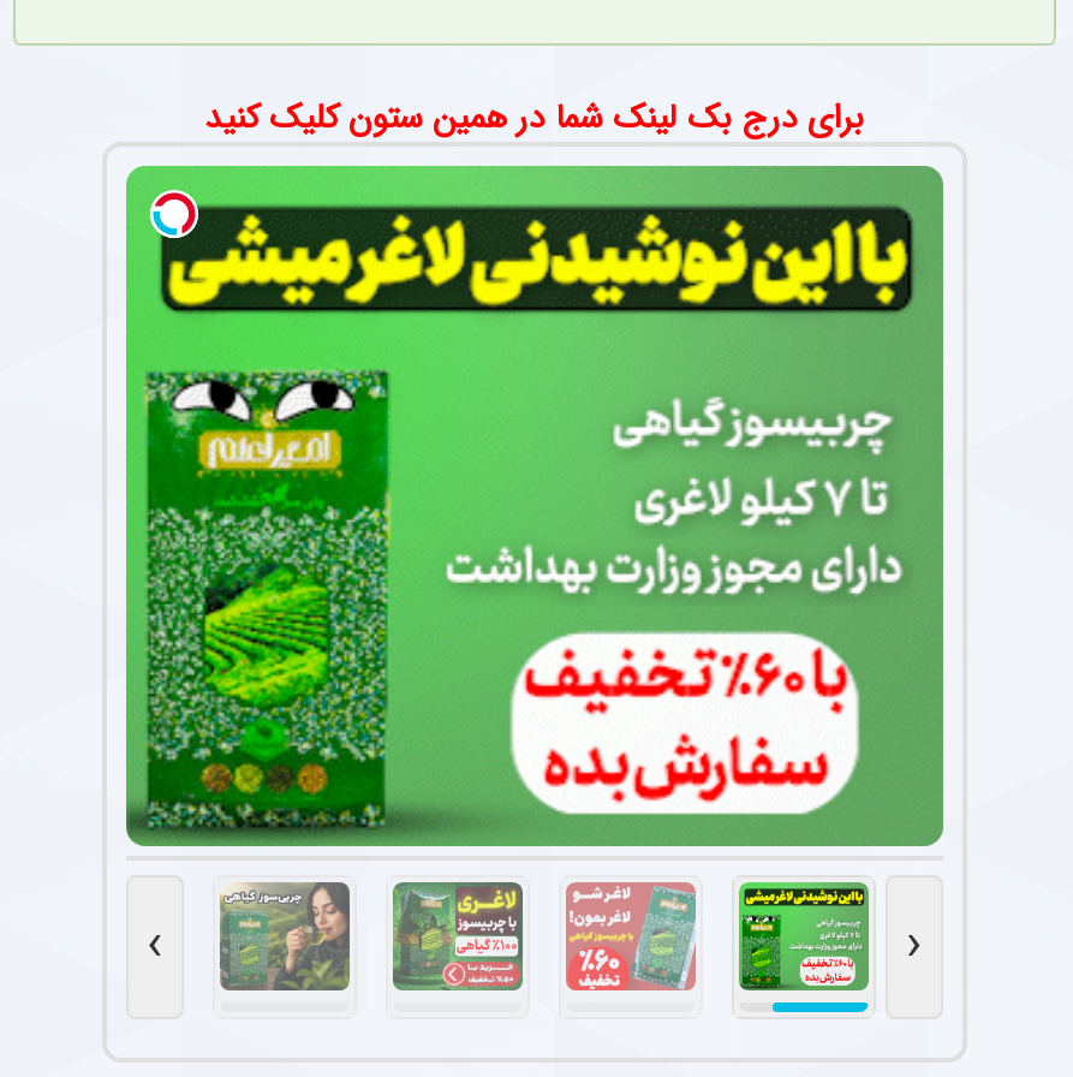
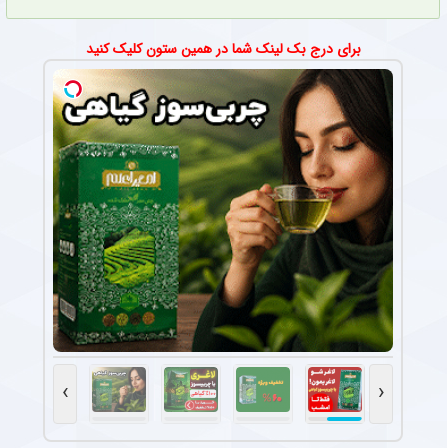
[124,163,946,849] [image] -> [52,68,394,353] [image]
[566,882,696,993] [image] -> [235,366,291,413] [image]
[737,880,871,1014] [image] -> [307,366,362,421] [image]

